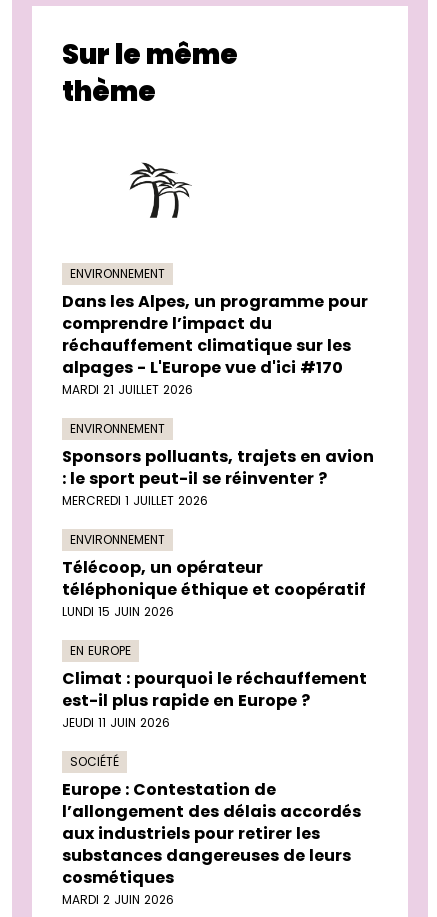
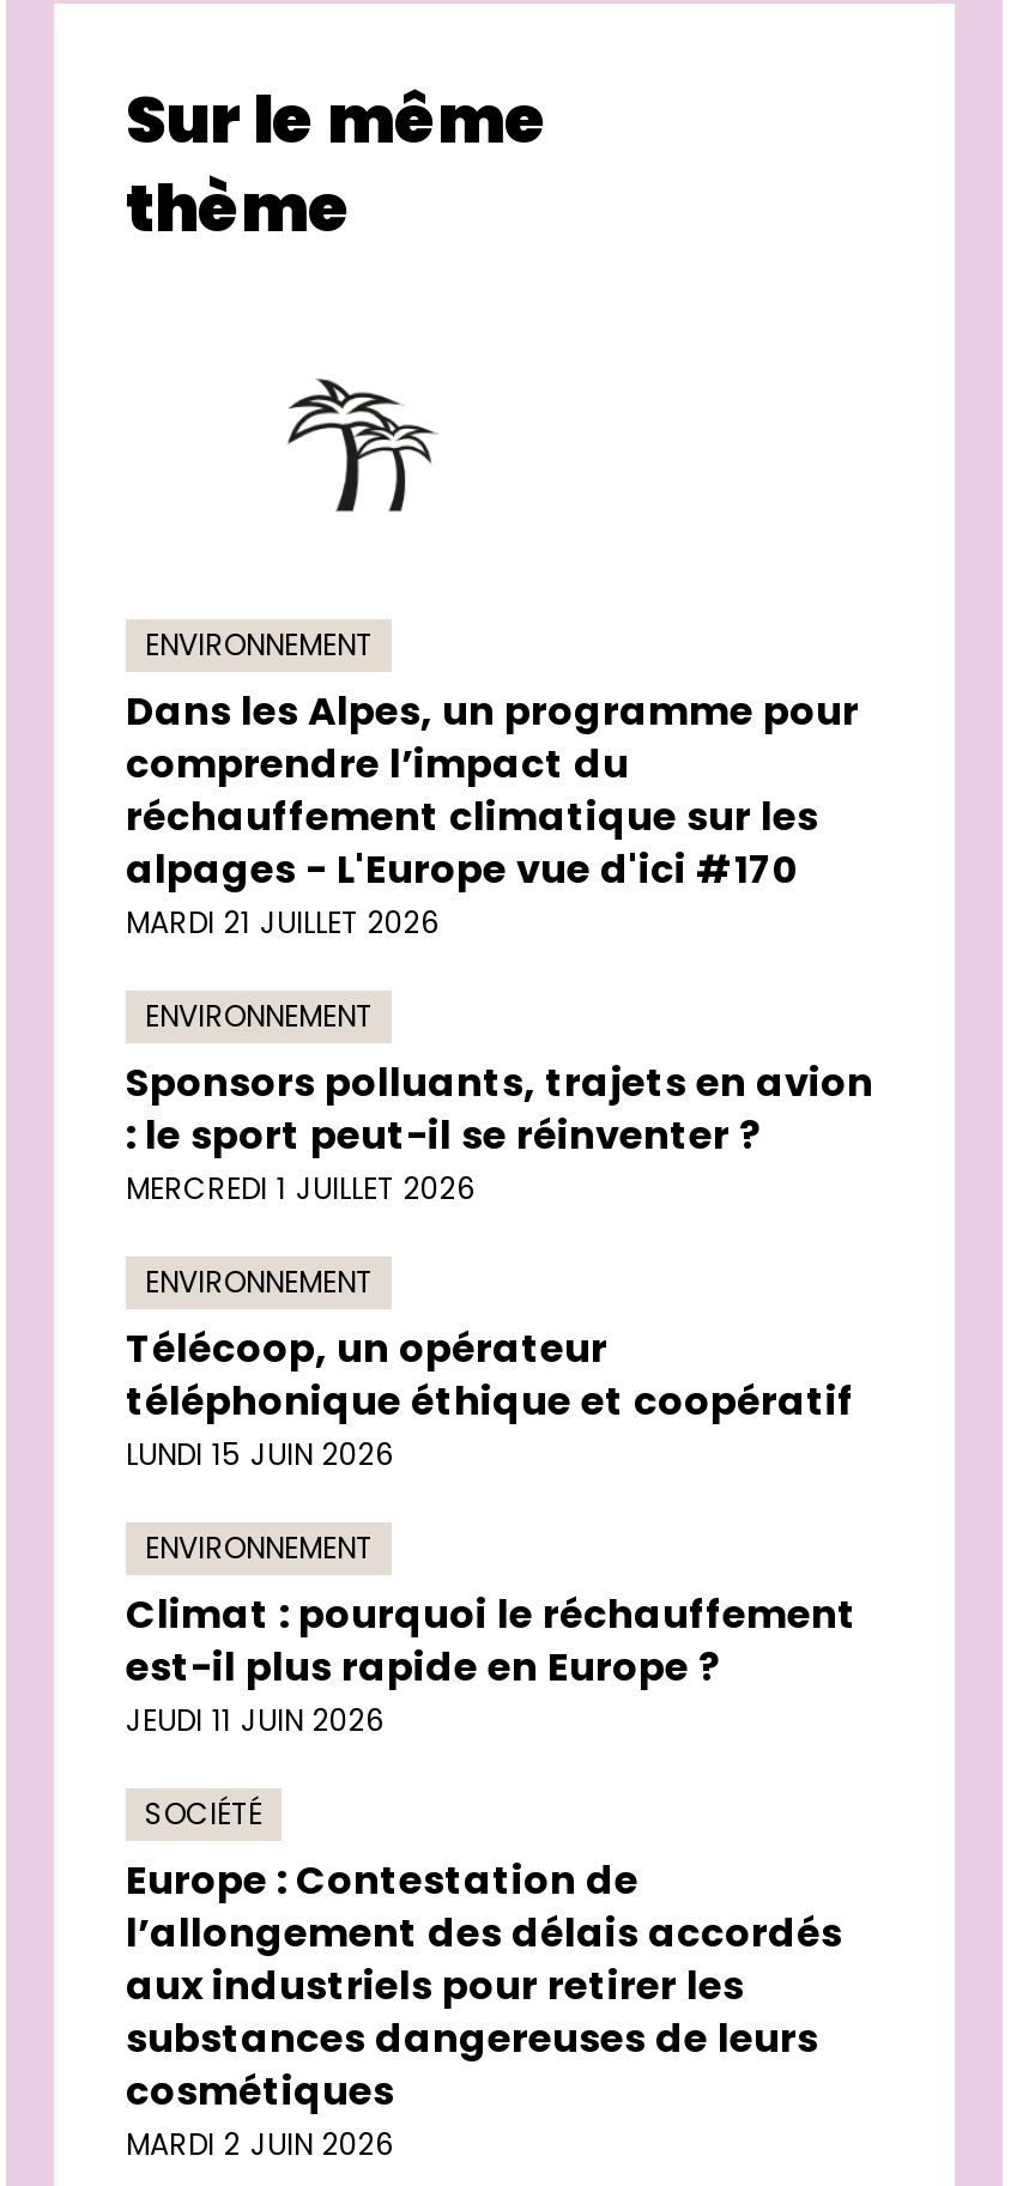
[70,642,131,659] EN EUROPE -> [145,1528,373,1569] ENVIRONNEMENT

